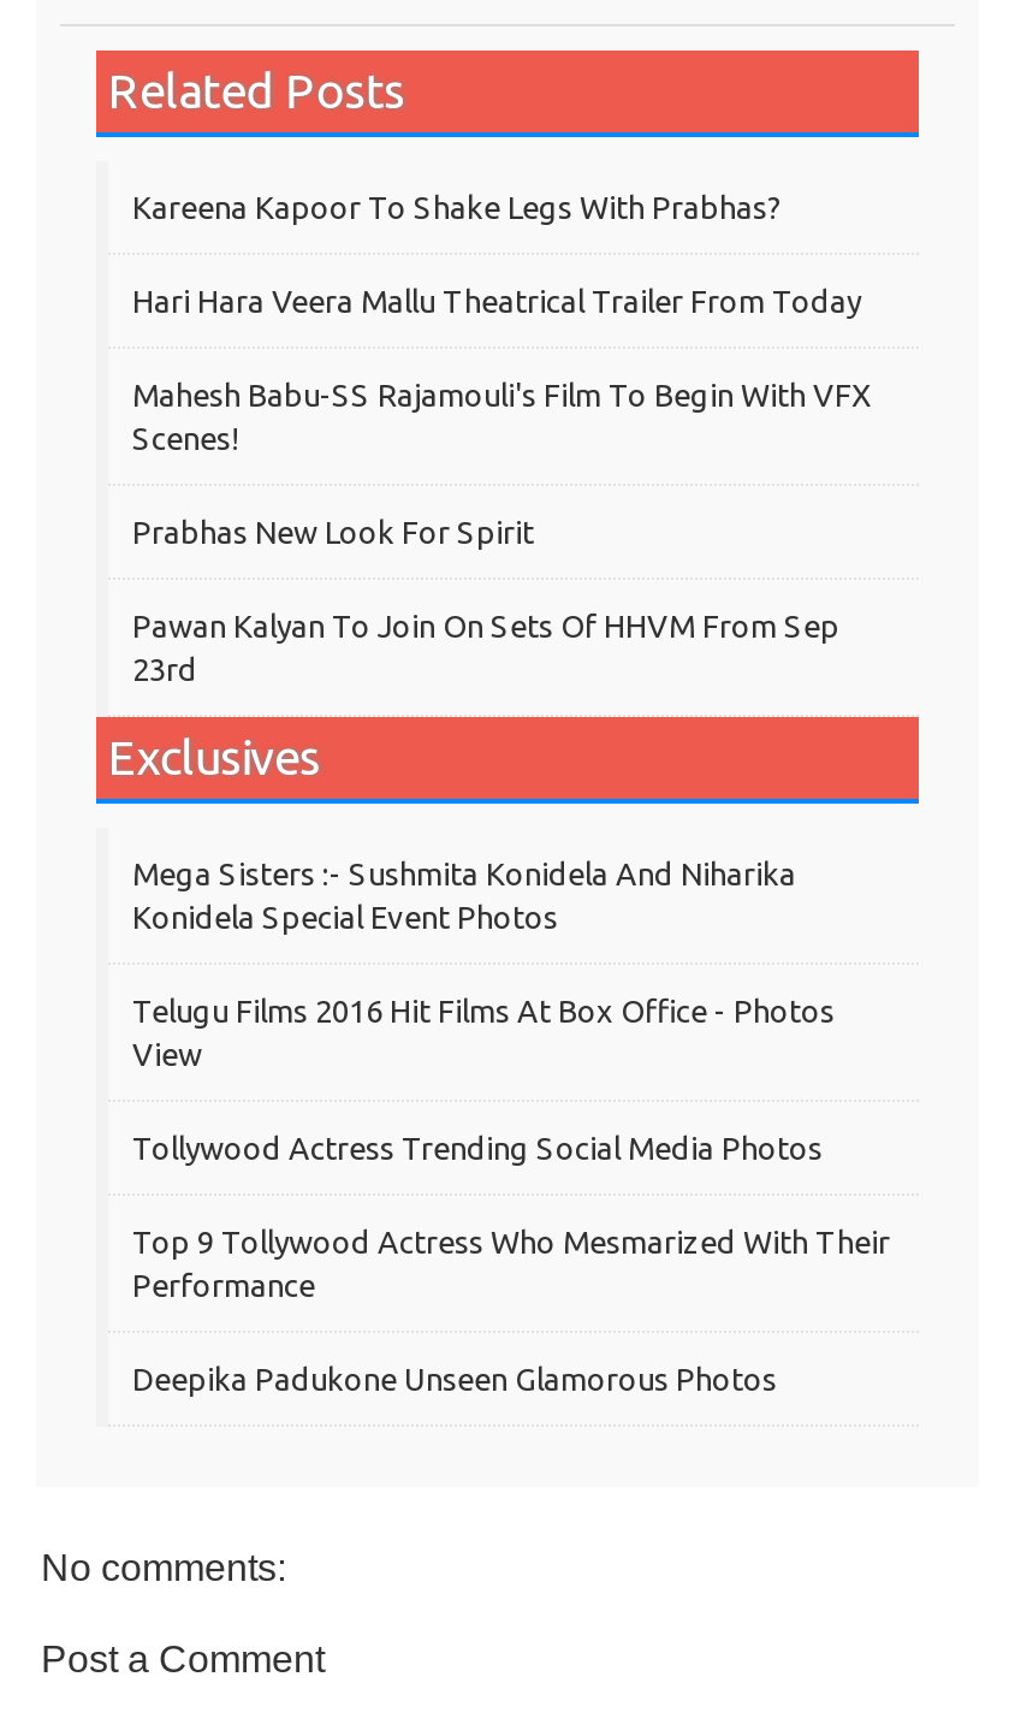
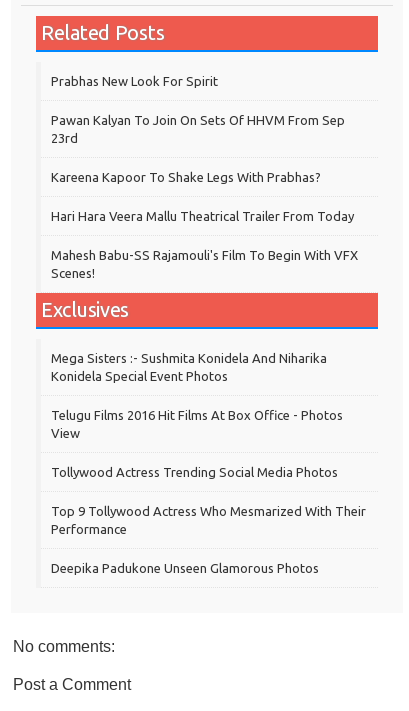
moved [132,190,871,455] -> [51,170,358,280]: Kareena Kapoor To Shake Legs With Prabhas? | Hari Hara Veera Mallu Theatrical Trailer From Today | Mahesh Babu-SS Rajamouli's Film To Begin With VFX | Scenes!
moved [132,515,839,685] -> [51,74,345,145]: Prabhas New Look For Spirit | Pawan Kalyan To Join On Sets Of HHVM From Sep | 23rd

